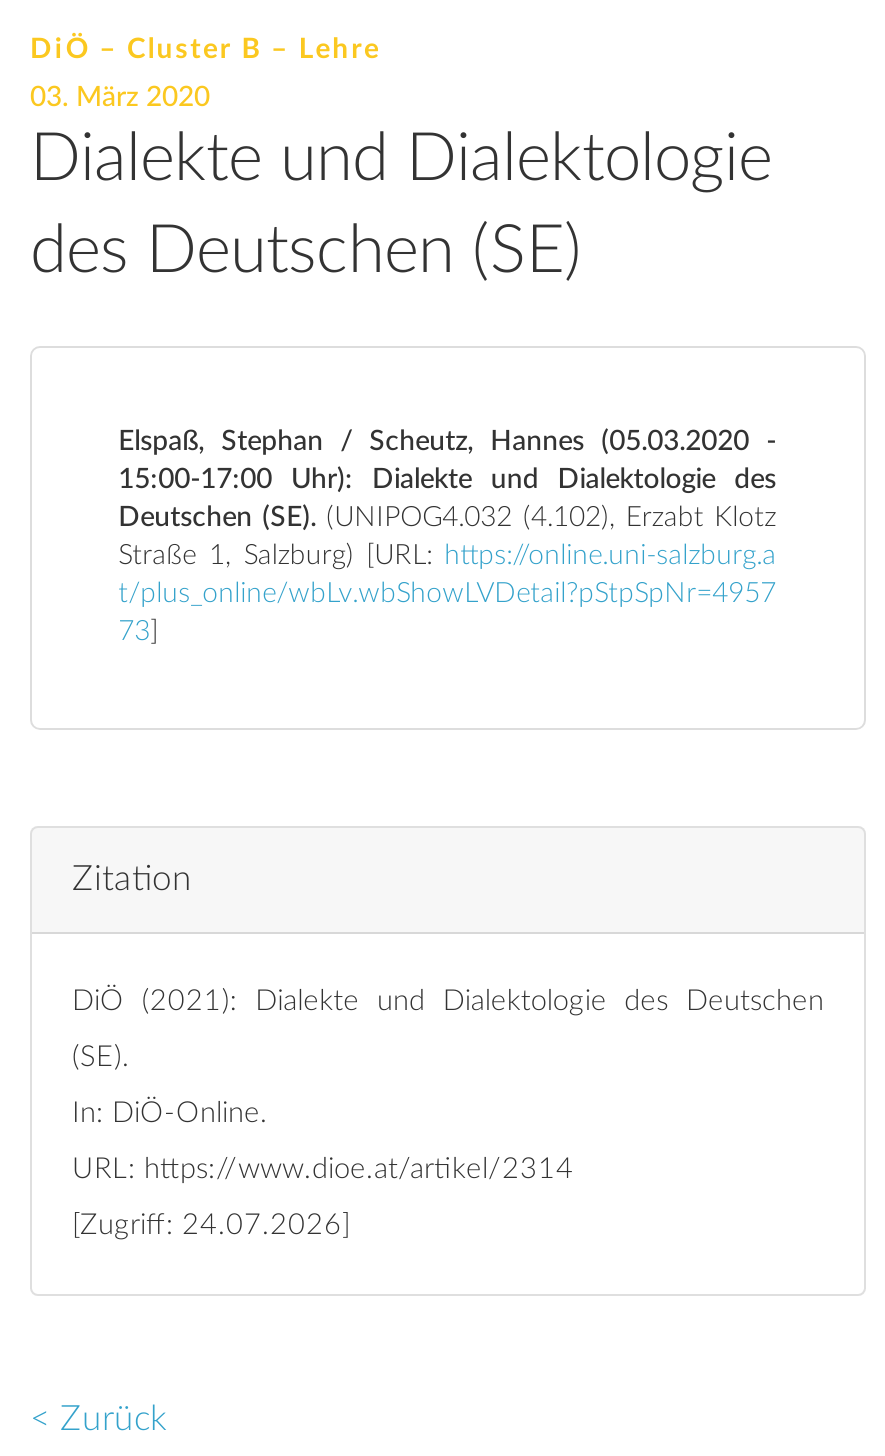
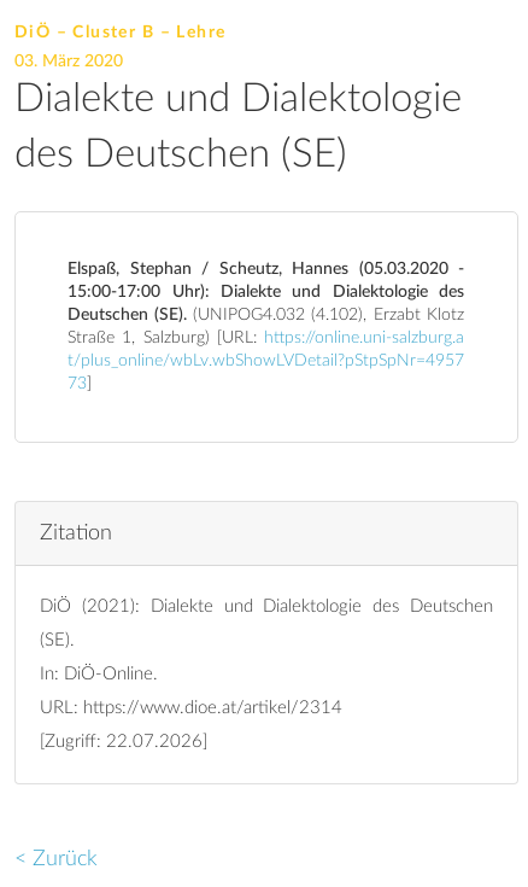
[72,1211,350,1241] [Zugriff: 24.07.2026] -> [40,733,207,751] [Zugriff: 22.07.2026]

